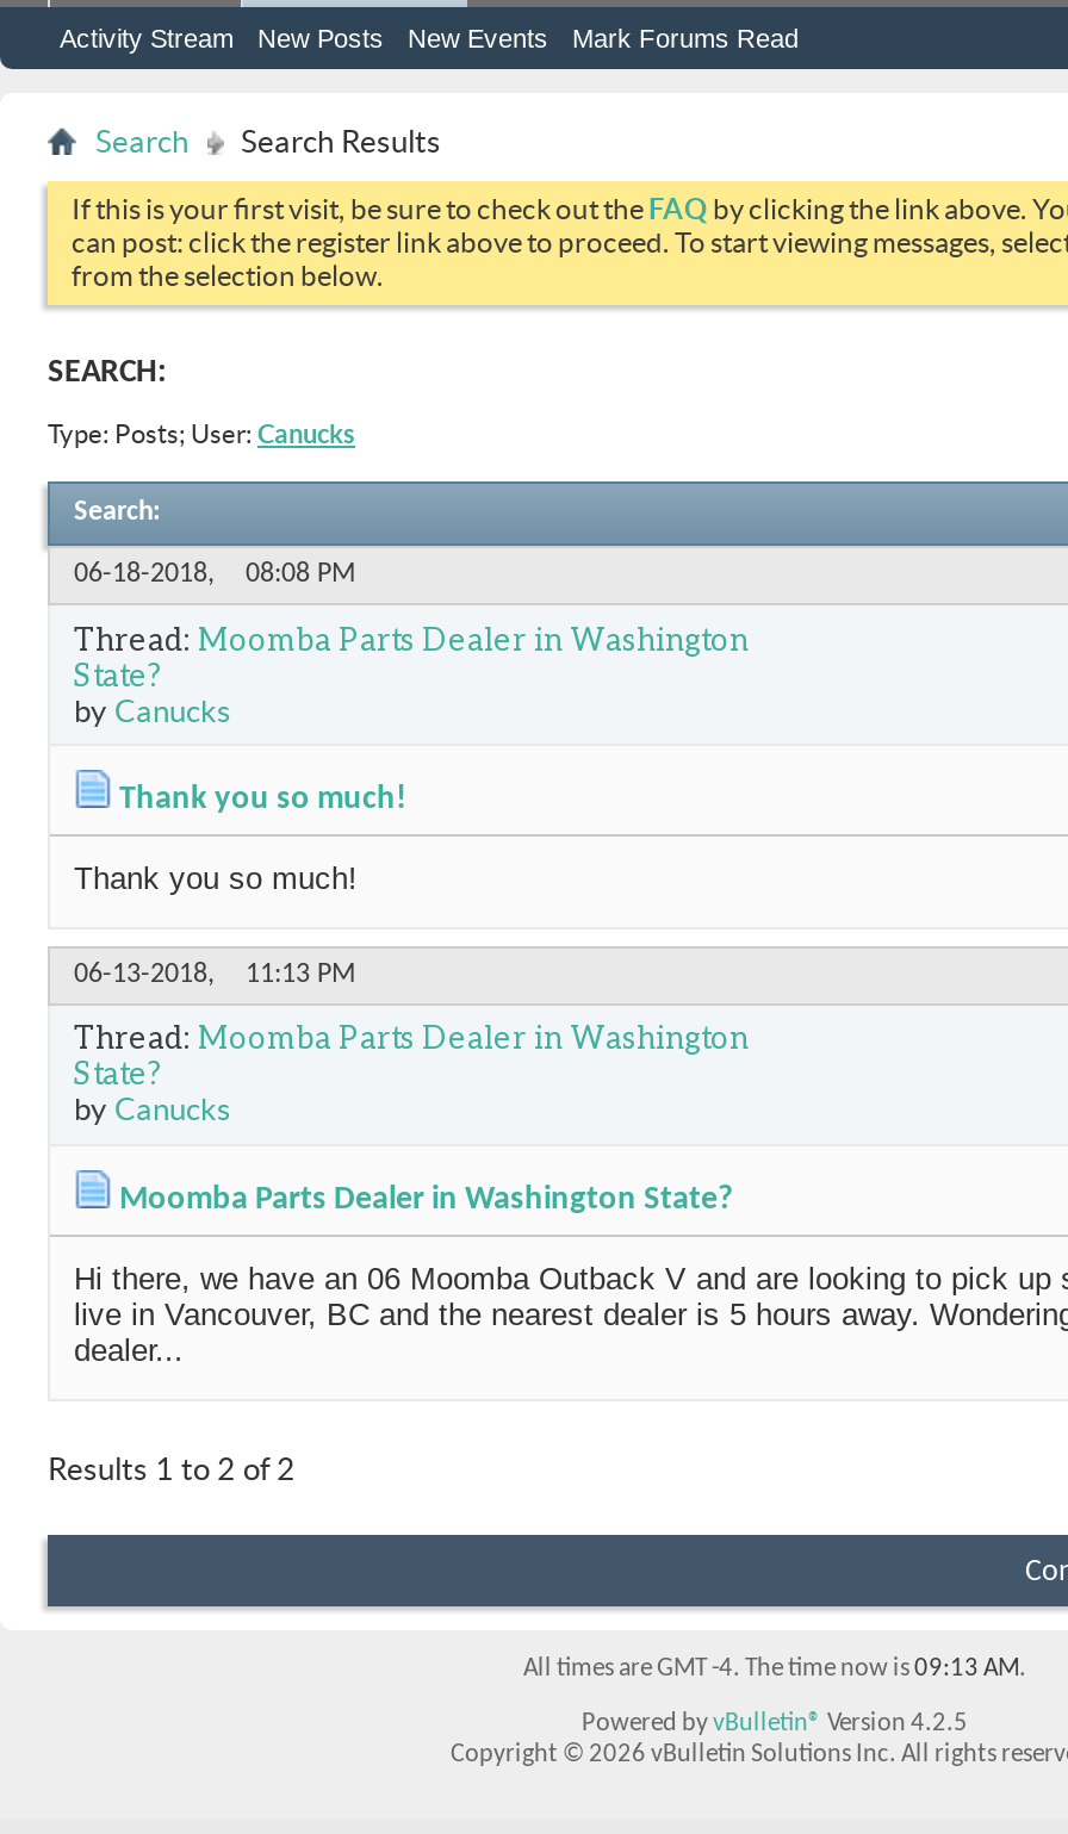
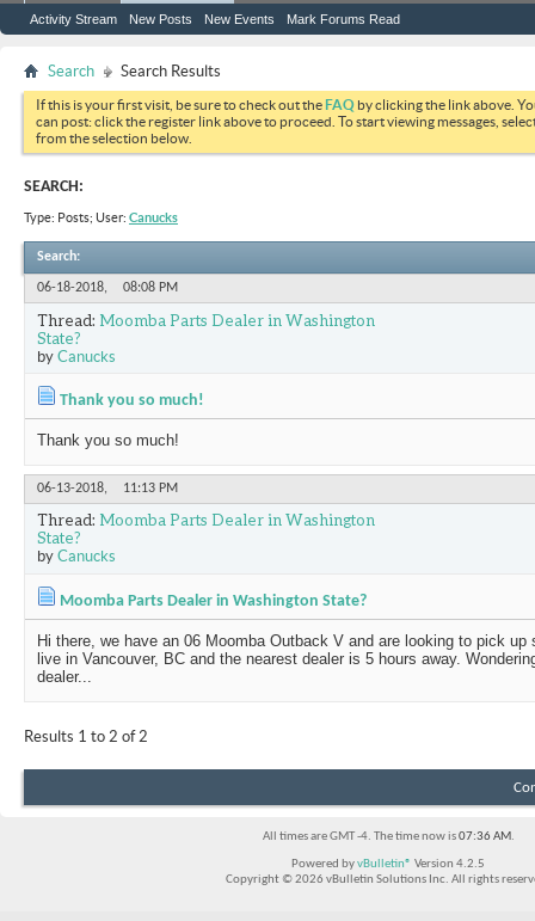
[523,1656,1026,1683] All times are GMT -4. The time now is 09:13 AM. -> [262,830,514,843] All times are GMT -4. The time now is 07:36 AM.

